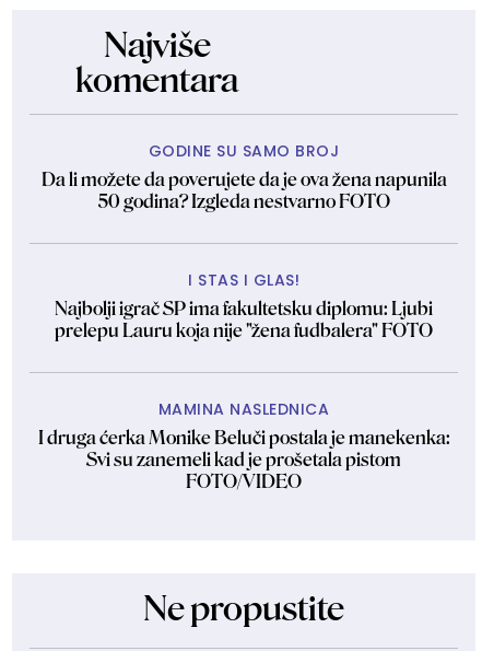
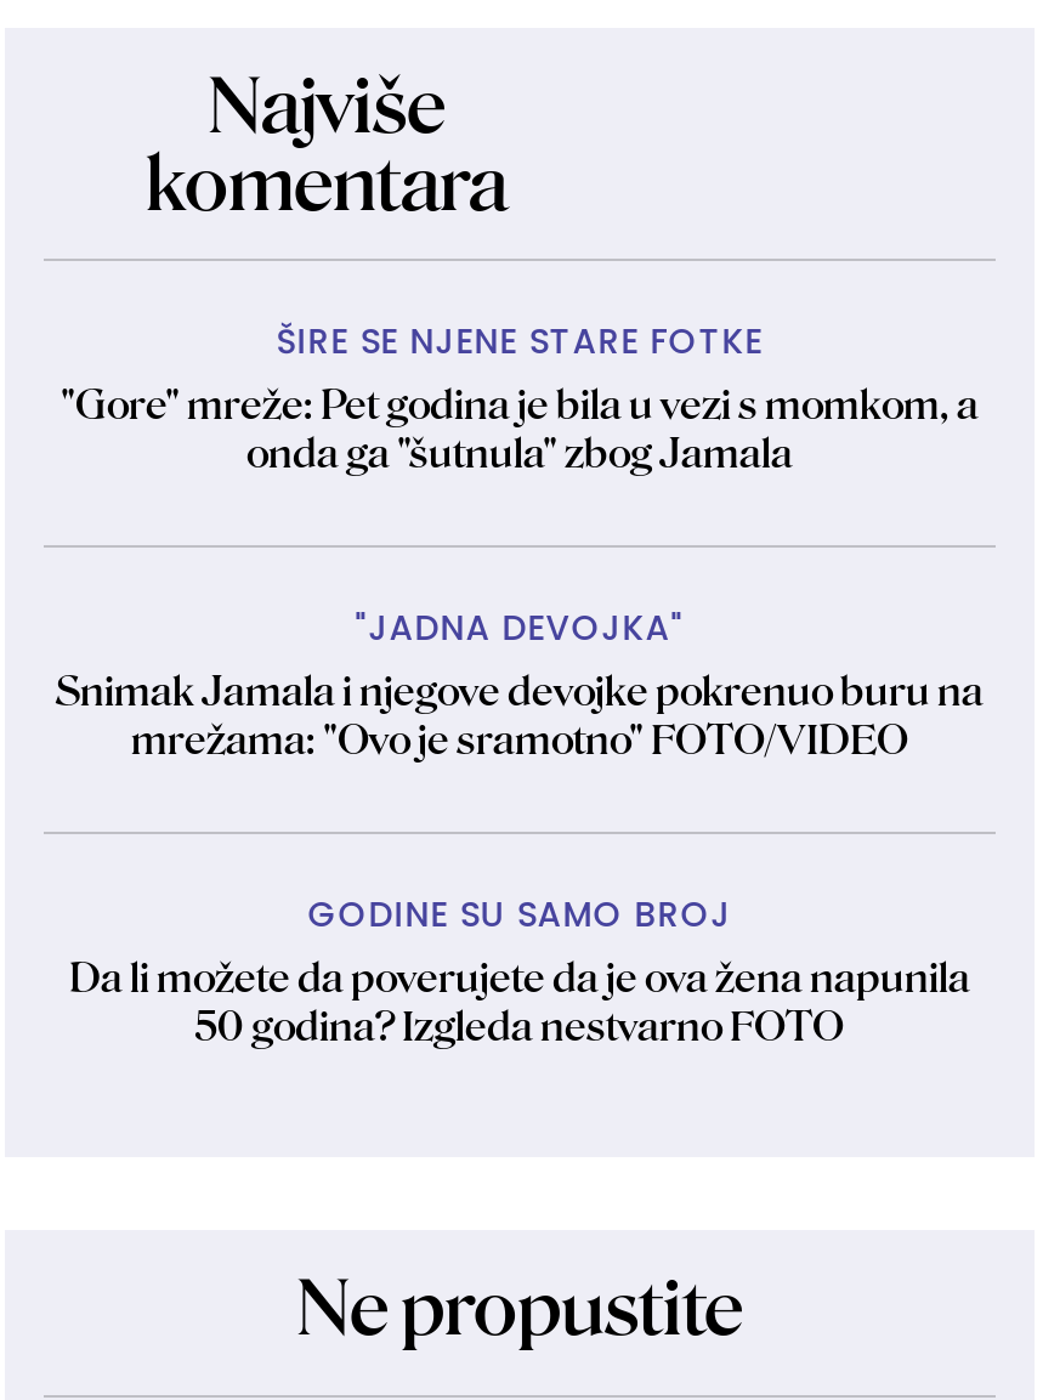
none -> [56,604,984,765] "JADNA DEVOJKA" | Snimak Jamala i njegove devojke pokrenuo buru na | mrežama: "Ovo je sramotno" FOTO/VIDEO
none -> [61,318,979,478] ŠIRE SE NJENE STARE FOTKE | "Gore" mreže: Pet godina je bila u vezi s momkom, a | onda ga "šutnula" zbog Jamala
moved [41,140,446,212] -> [69,891,970,1051]: GODINE SU SAMO BROJ | Da li možete da poverujete da je ova žena napunila | 50 godina? Izgleda nestvarno FOTO
[55,269,433,341] I STAS I GLAS! | Najbolji igrač SP ima fakultetsku diplomu: Ljubi | prelepu Lauru koja nije "žena fudbalera" FOTO -> none
[38,398,450,492] MAMINA NASLEDNICA | I druga ćerka Monike Beluči postala je manekenka: | Svi su zanemeli kad je prošetala pistom | FOTO/VIDEO -> none

